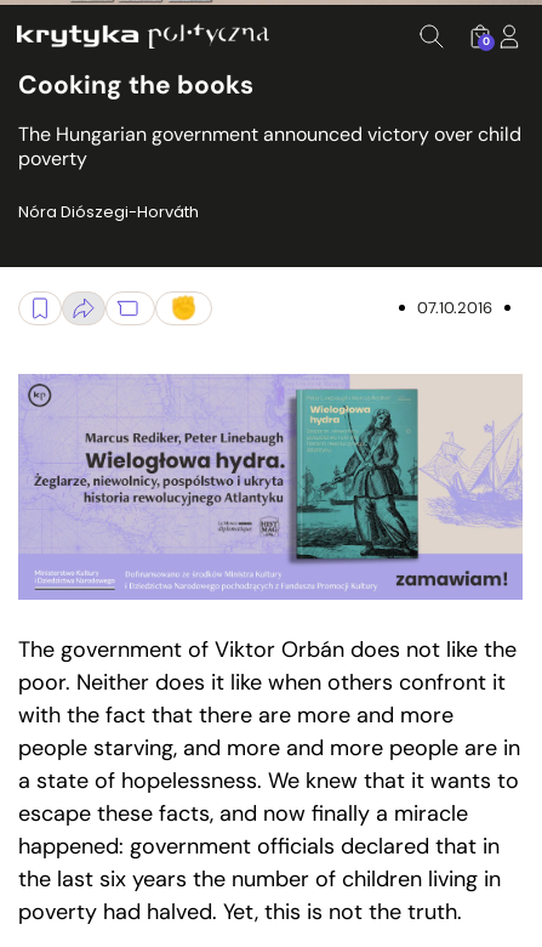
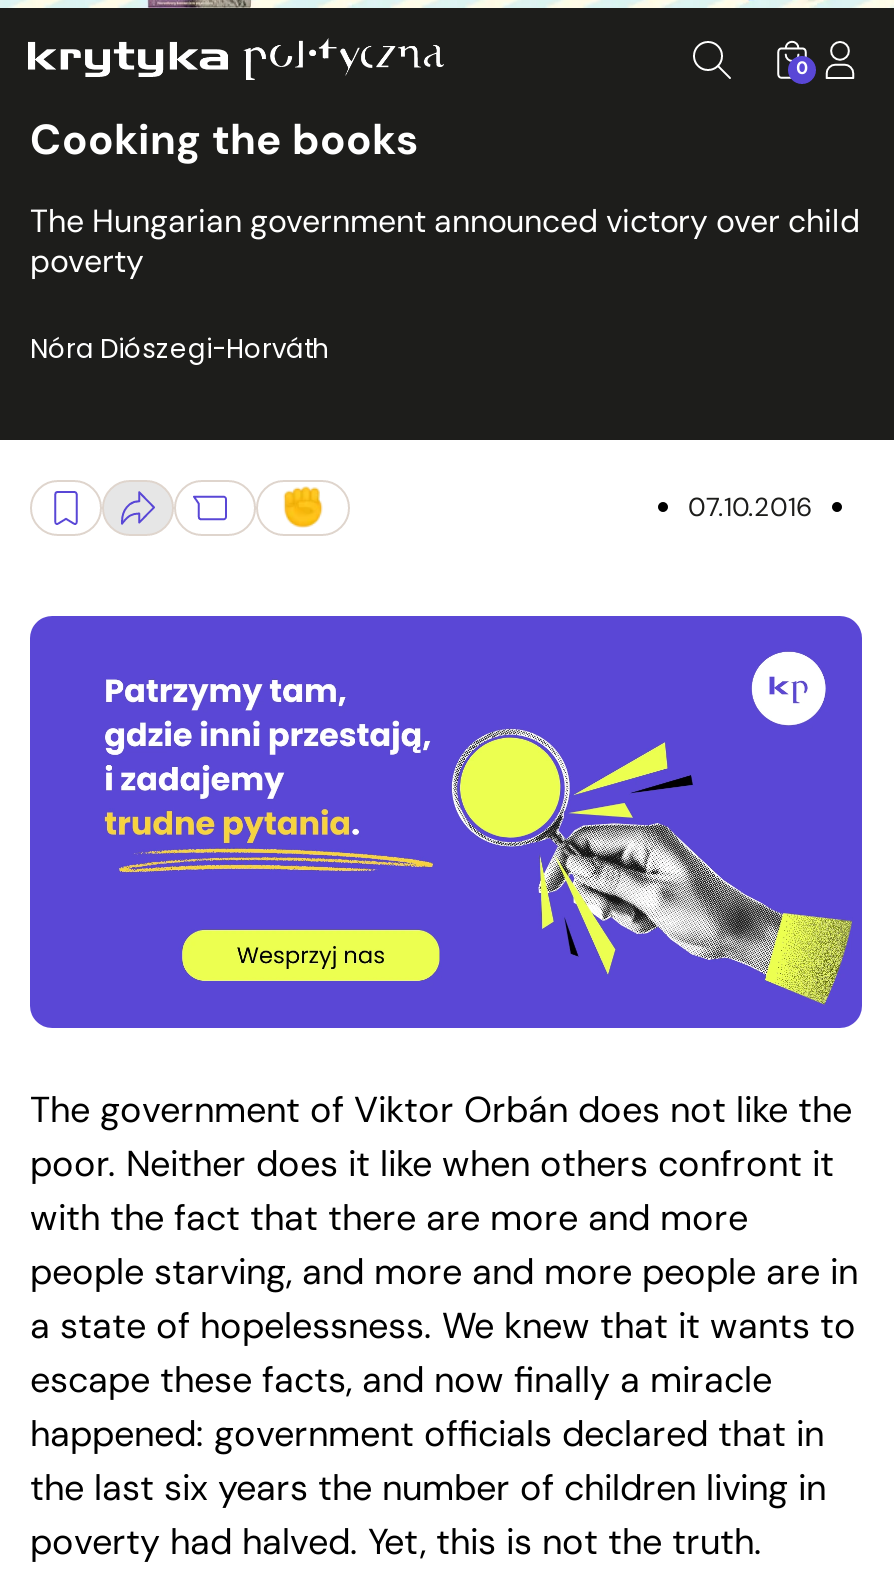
[19,374,523,600] [image] -> [30,614,864,1026] [image]

